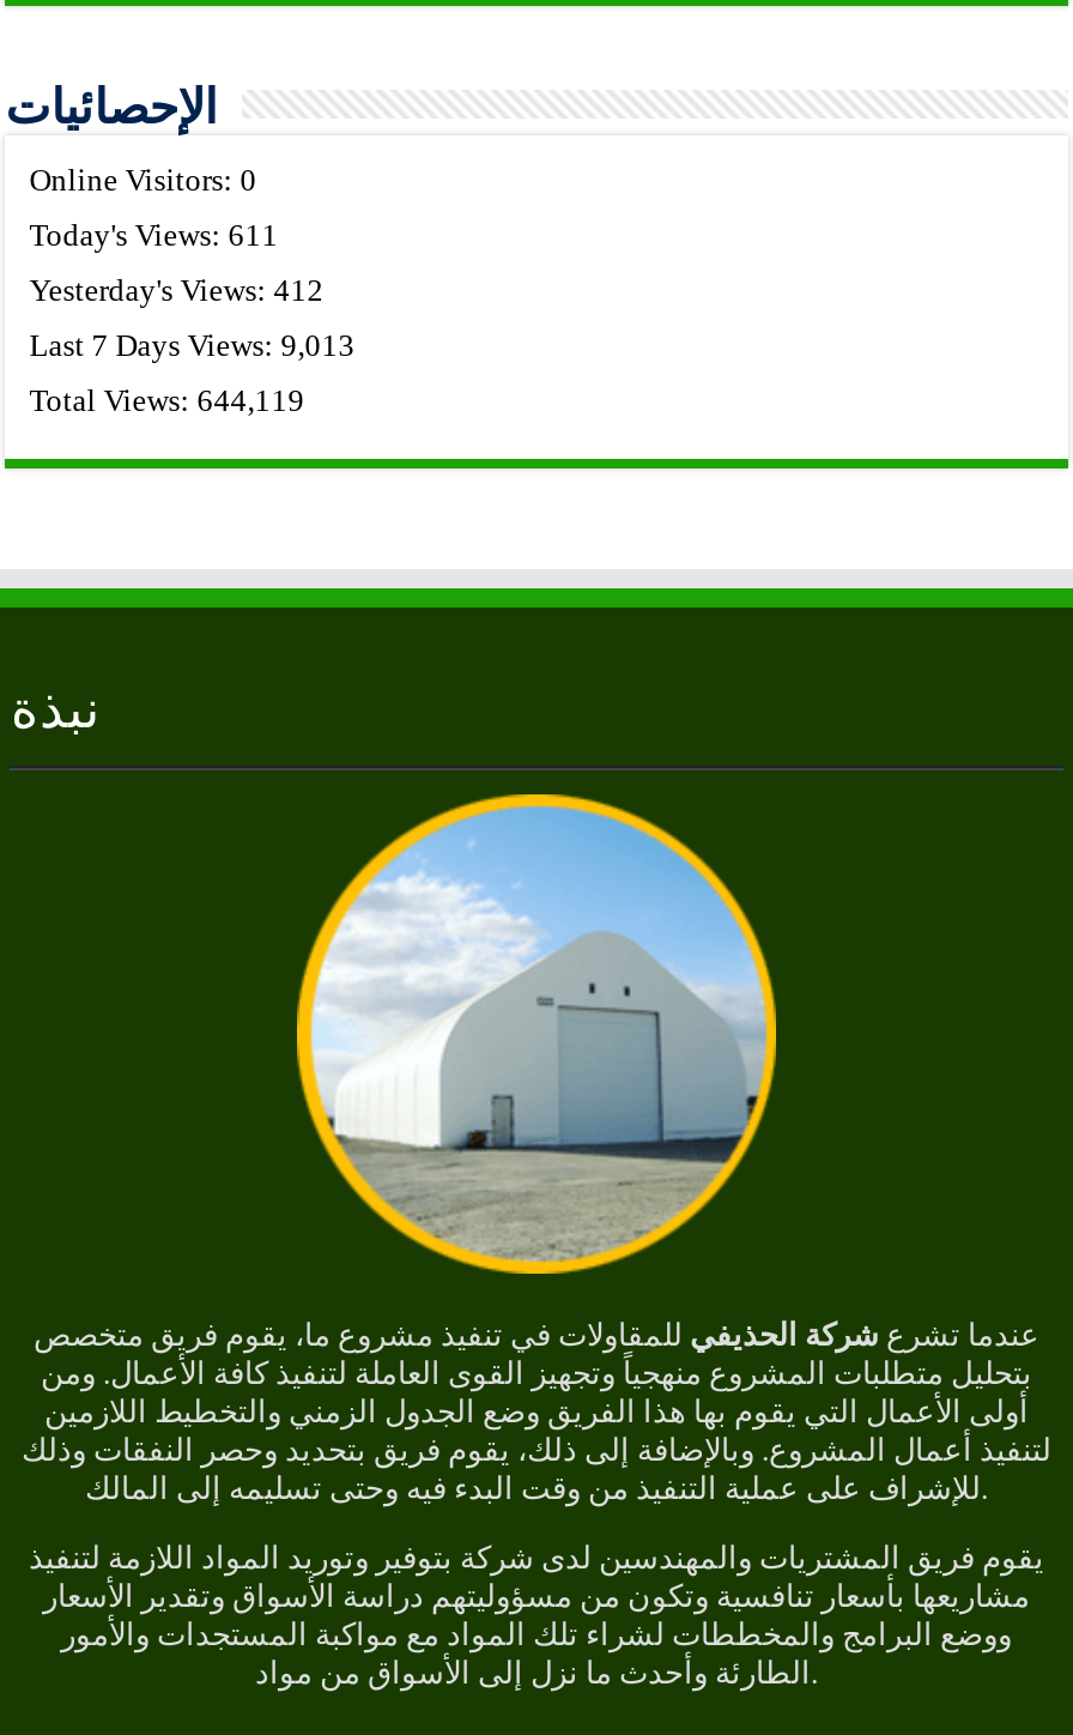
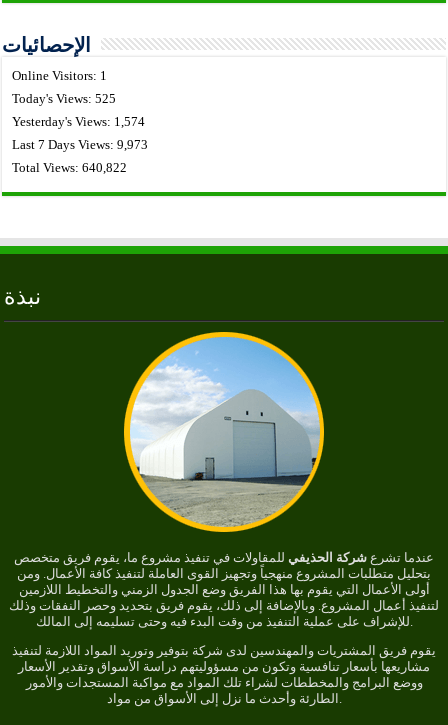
[29,162,257,198] Online Visitors: 0 -> [12,68,107,83] Online Visitors: 1
[29,217,278,253] Today's Views: 611 -> [12,91,116,106] Today's Views: 525
[29,272,324,308] Yesterday's Views: 412 -> [12,114,145,129] Yesterday's Views: 1,574
[29,328,355,364] Last 7 Days Views: 9,013 -> [12,137,148,152] Last 7 Days Views: 9,973
[29,383,305,419] Total Views: 644,119 -> [12,160,127,175] Total Views: 640,822

